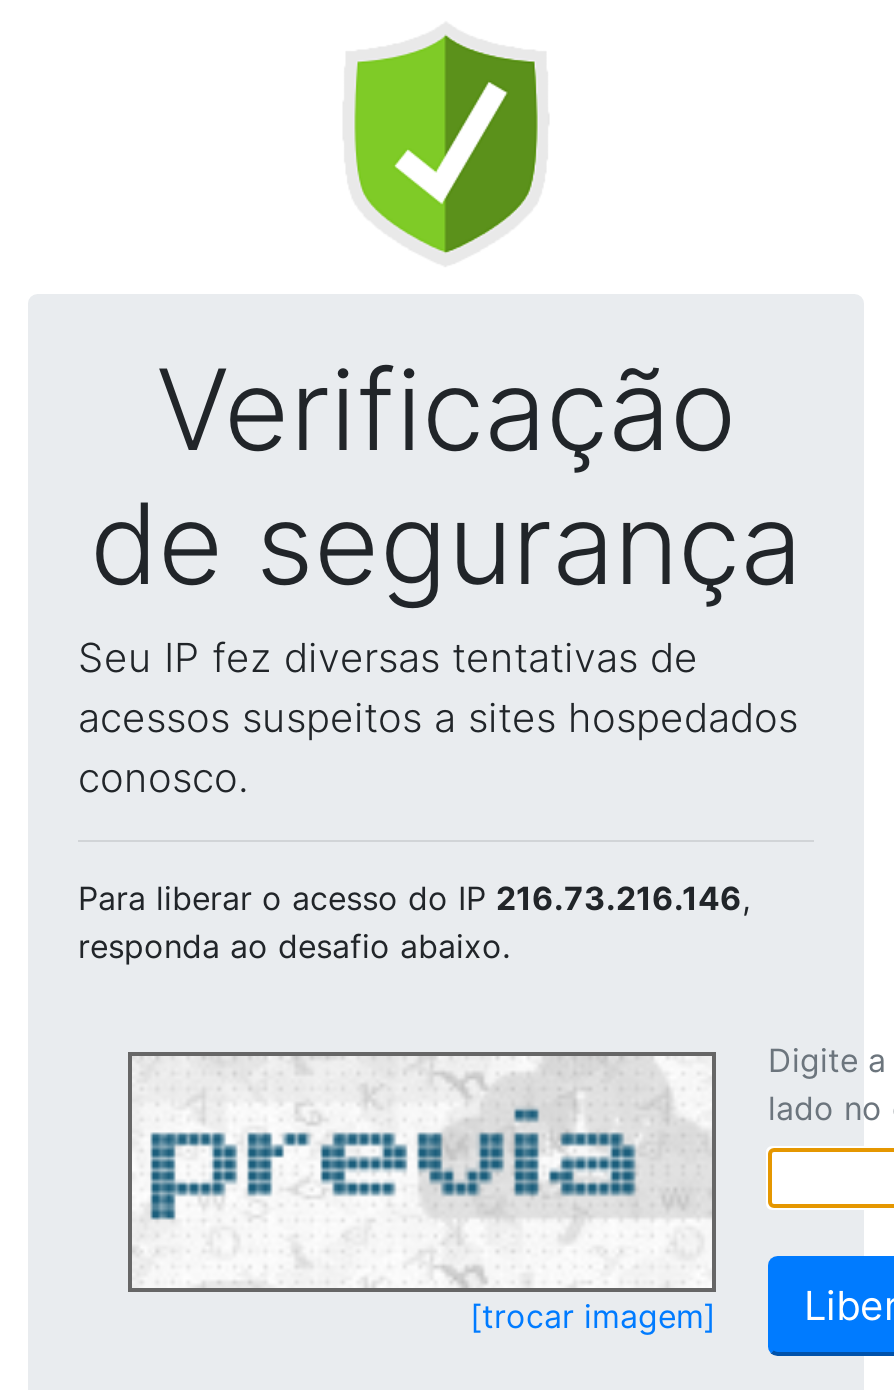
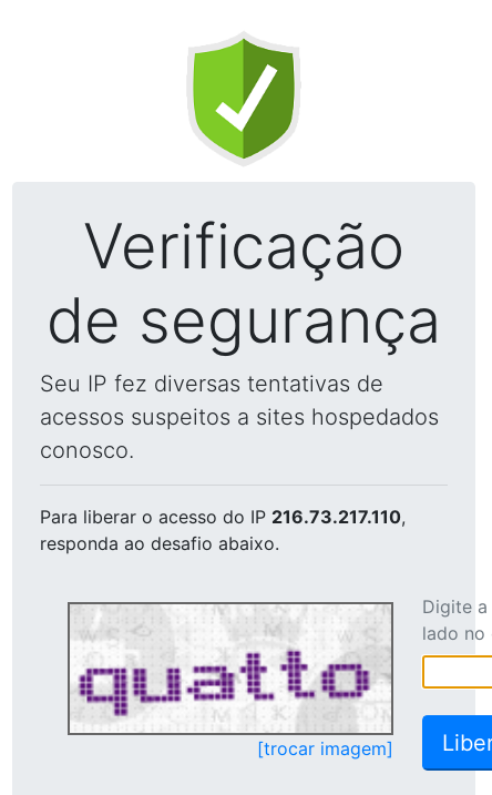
[78,878,750,918] Para liberar o acesso do IP 216.73.216.146, -> [40,506,406,528] Para liberar o acesso do IP 216.73.217.110,
[148,1060,692,1284] [image] -> [79,607,385,732] [image]

